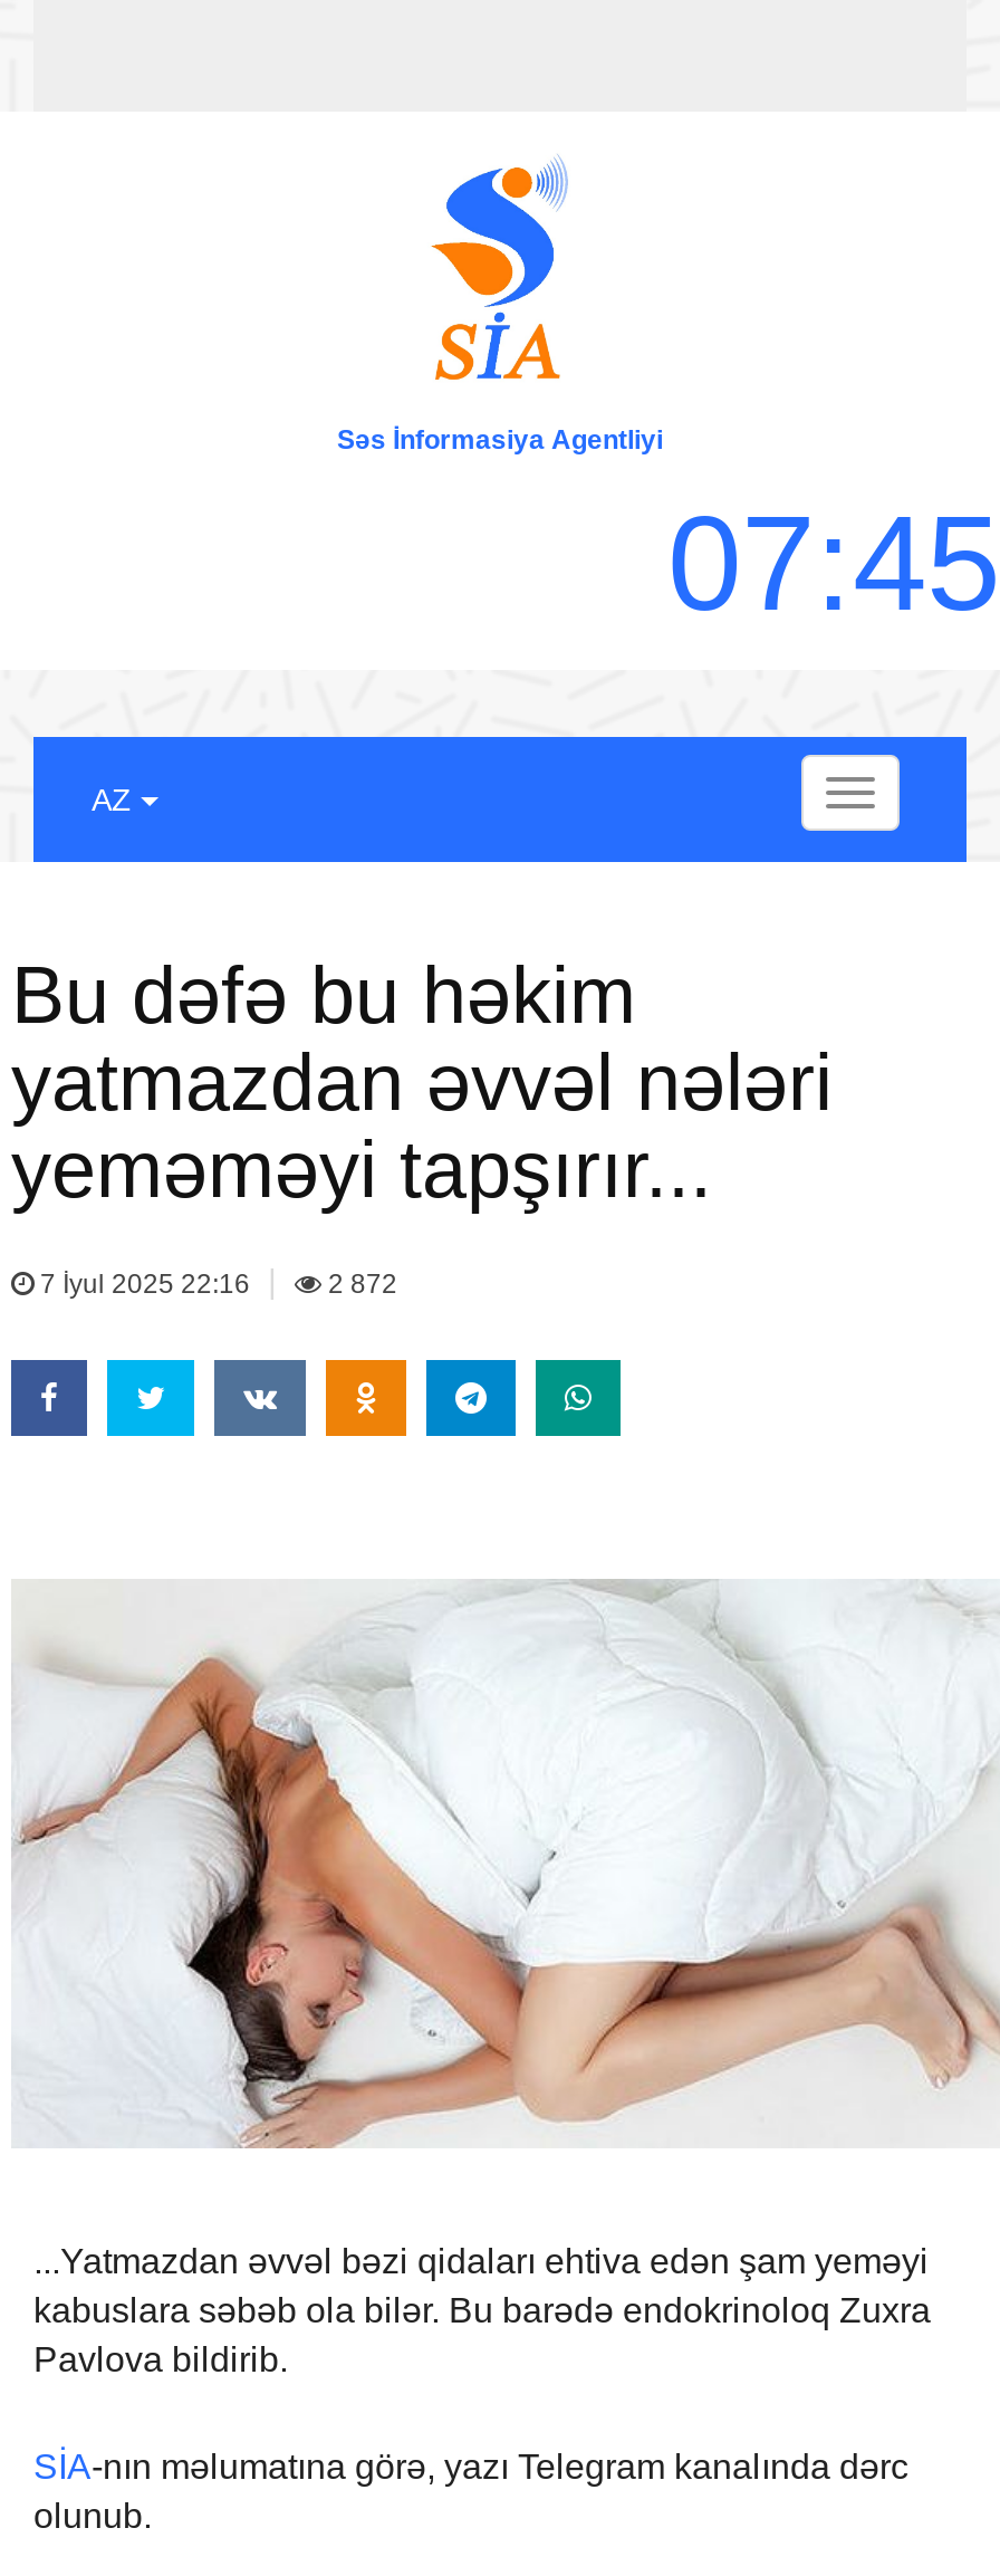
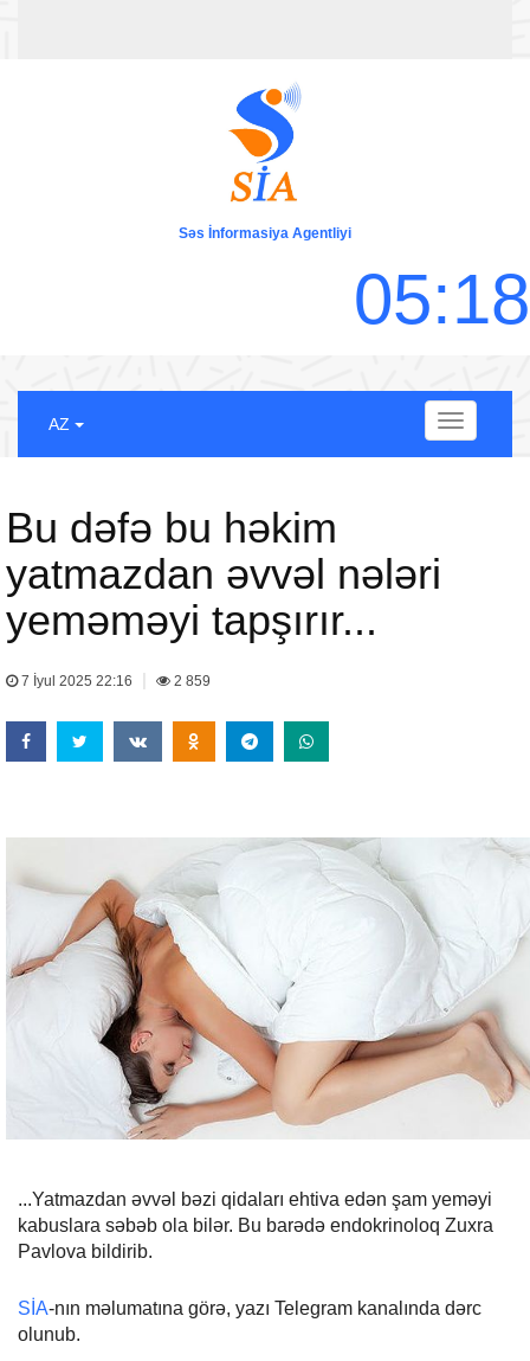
[667,489,1000,639] 07:45 -> [354,259,530,339] 05:18
[321,1268,397,1300] 2 872 -> [170,673,211,689] 2 859

